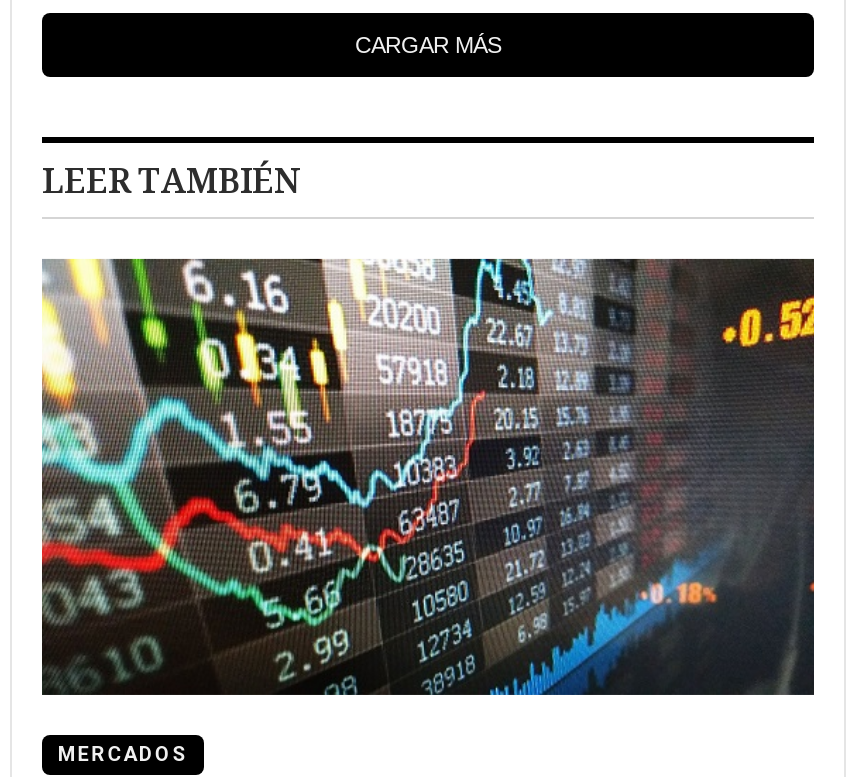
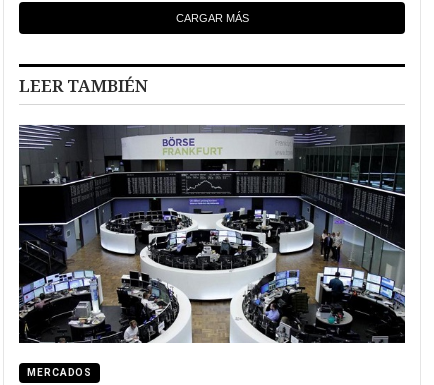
[40,257,816,697] [image] -> [18,124,406,344] [image]

